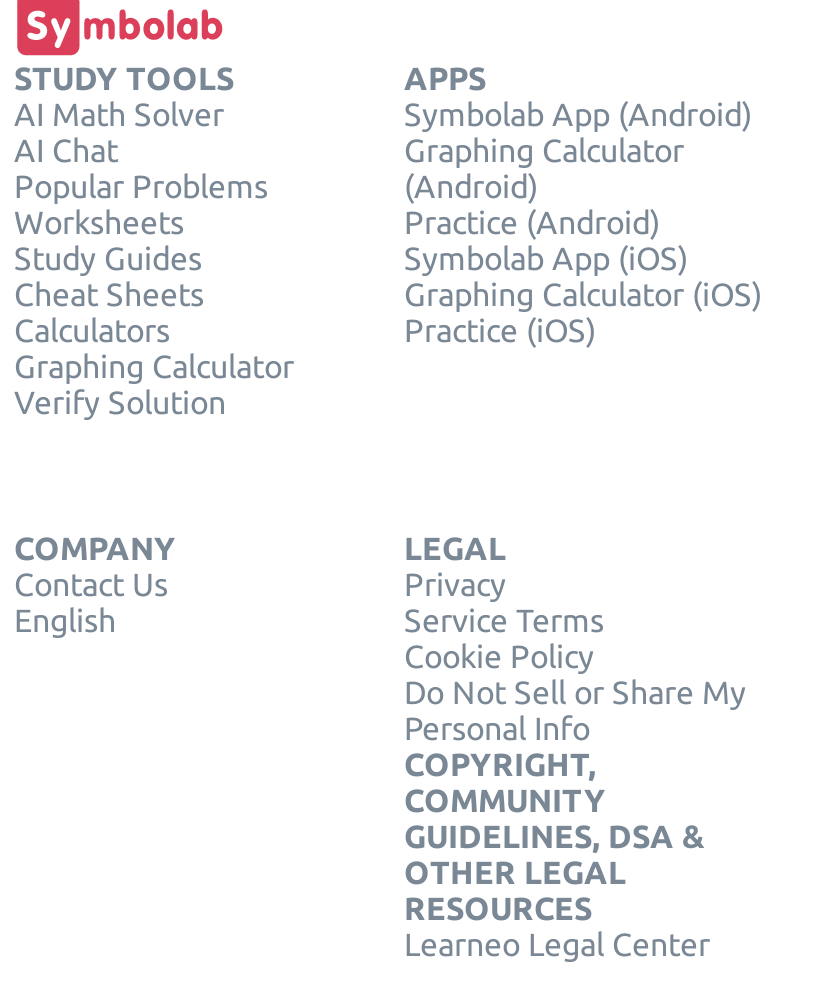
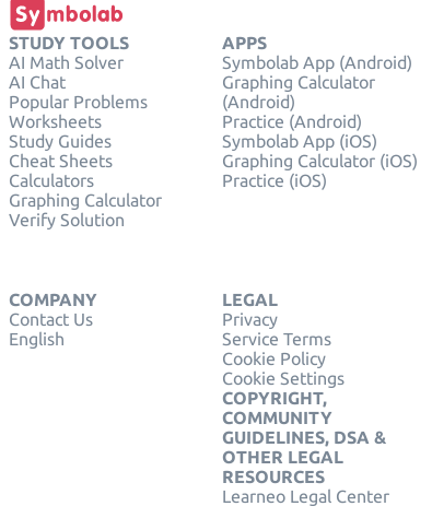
[404,675,746,747] Do Not Sell or Share My | Personal Info -> [222,369,345,388] Cookie Settings

